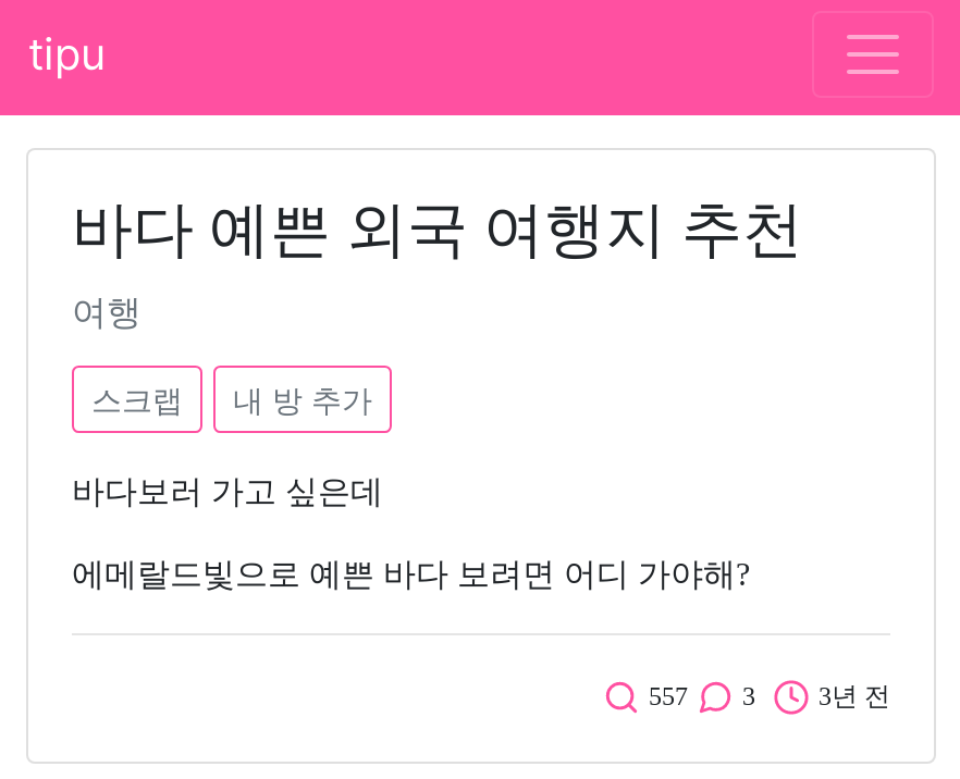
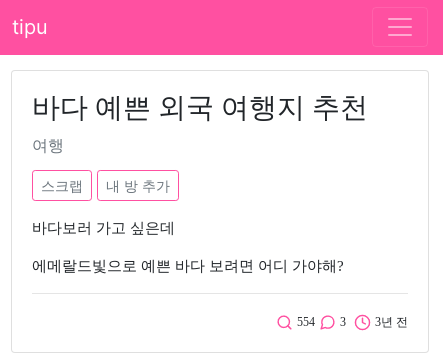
[649,681,755,712] 557 3 -> [297,315,346,329] 554 3

